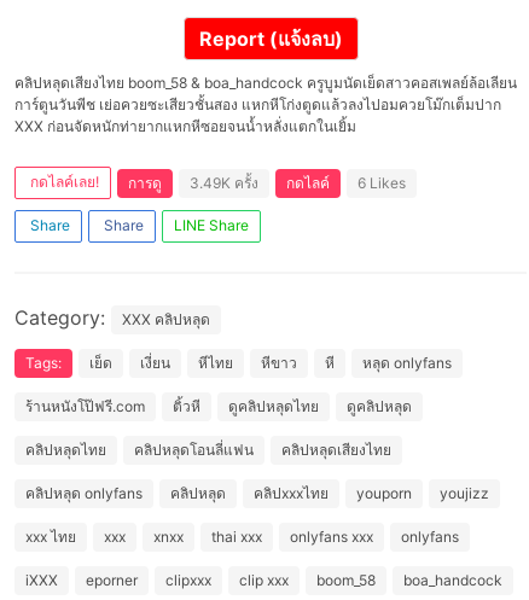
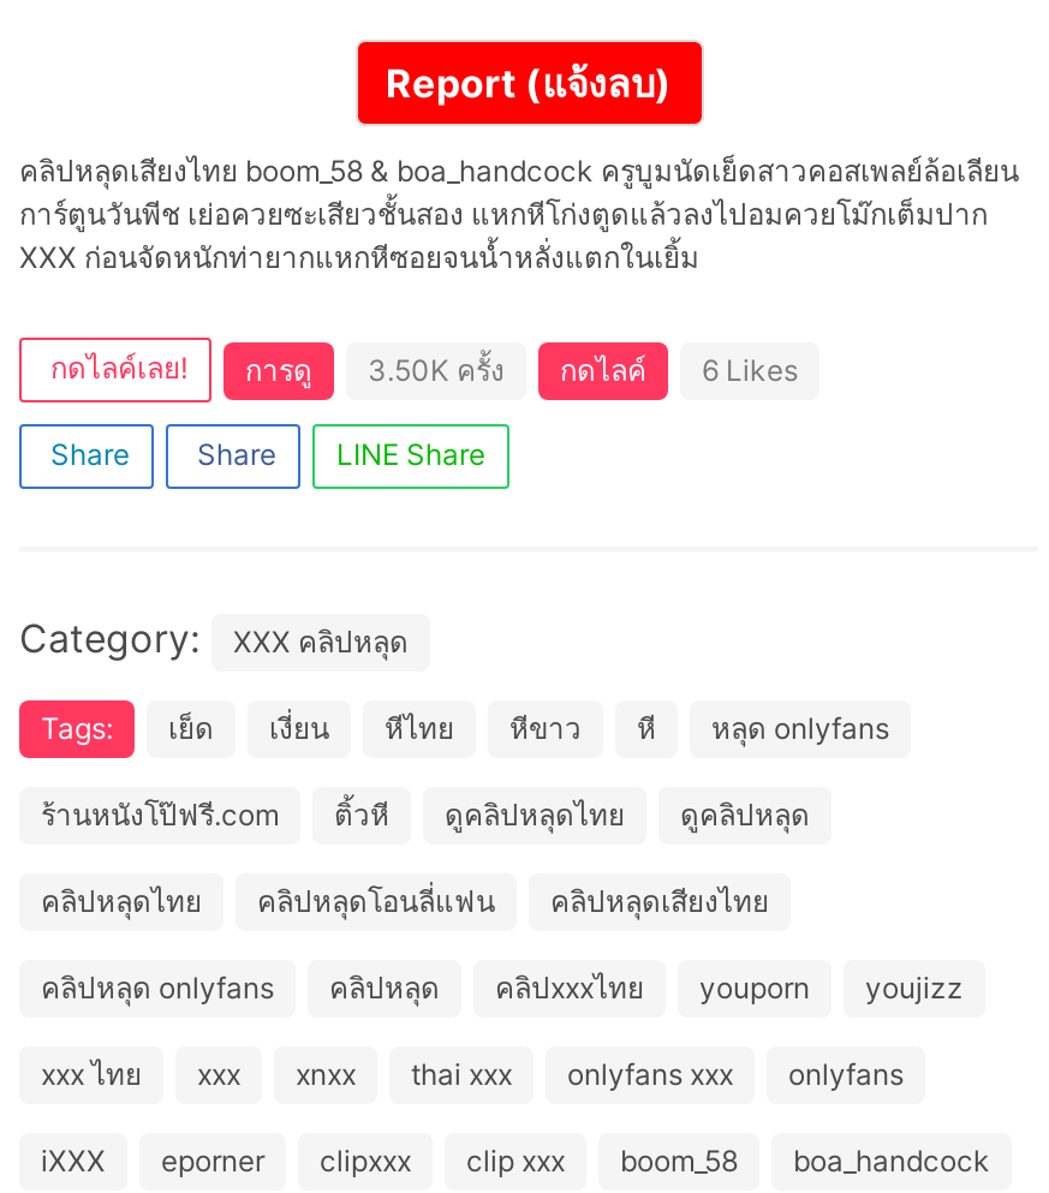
[27,173,406,192] กดไลค์เลย! การดู 3.49K ครั้ง กดไลค์ 6 Likes -> [43,351,798,388] กดไลค์เลย! การดู 3.50K ครั้ง กดไลค์ 6 Likes

